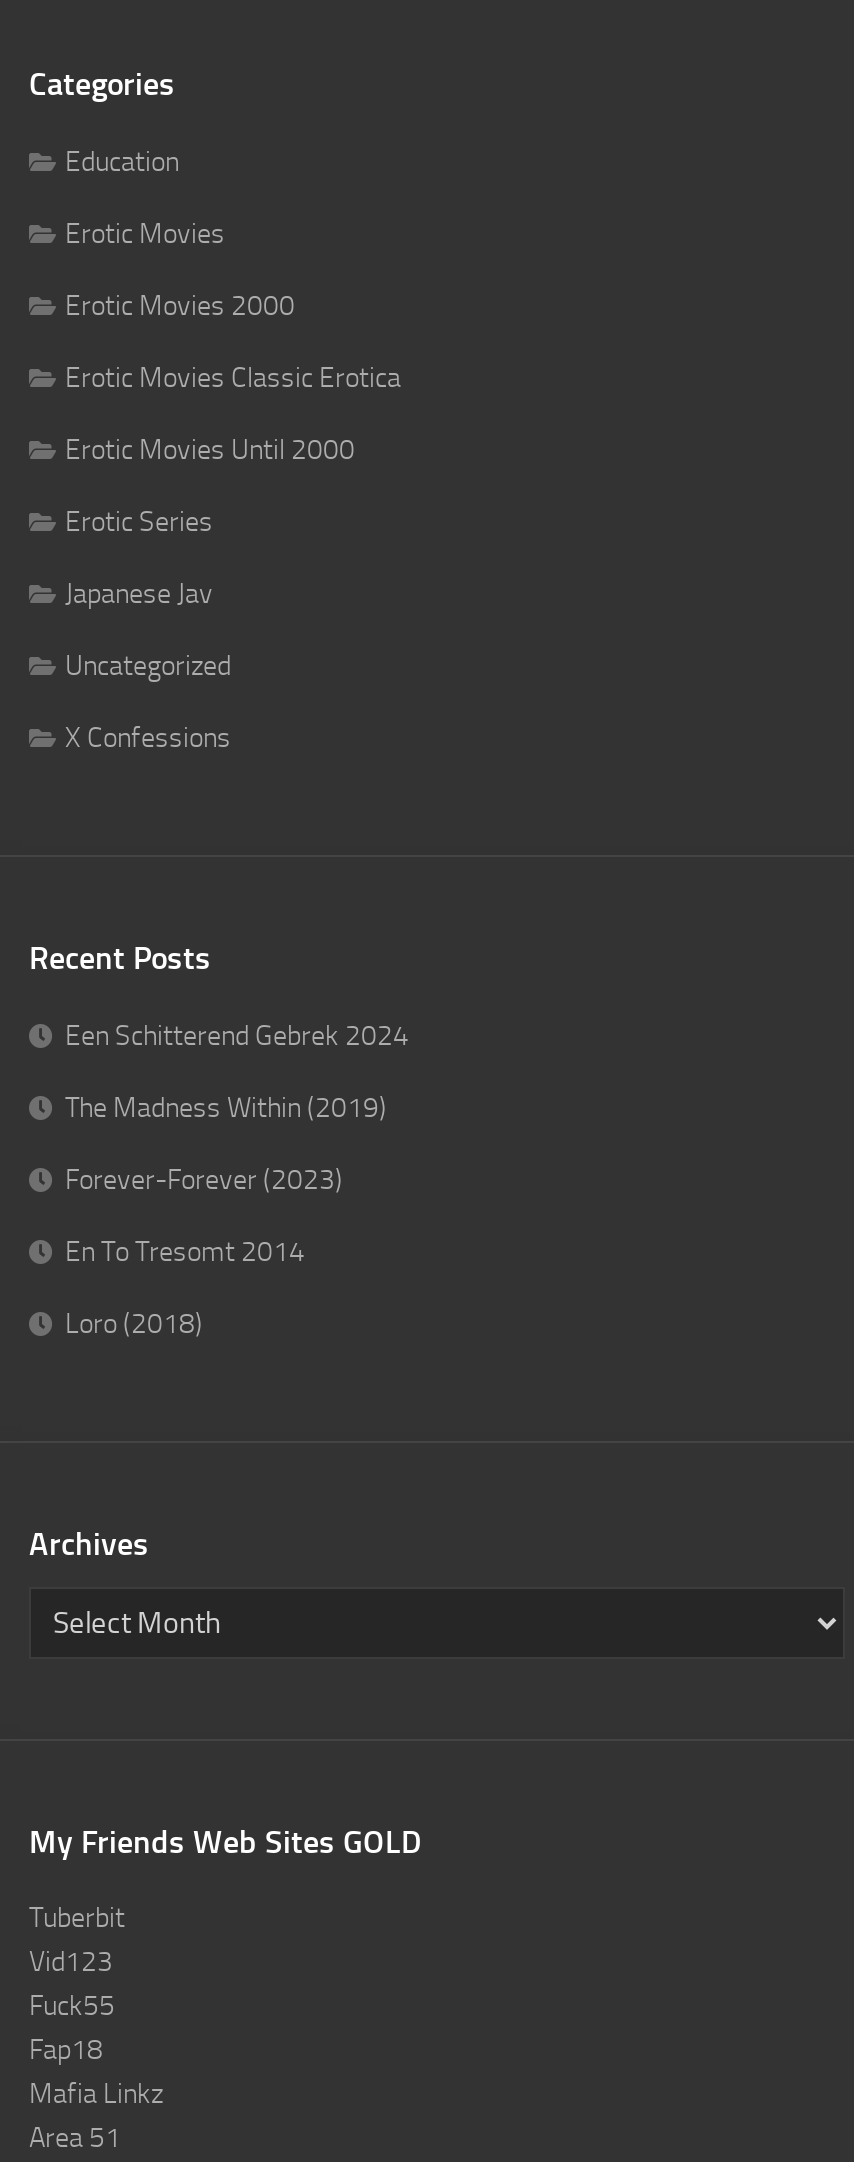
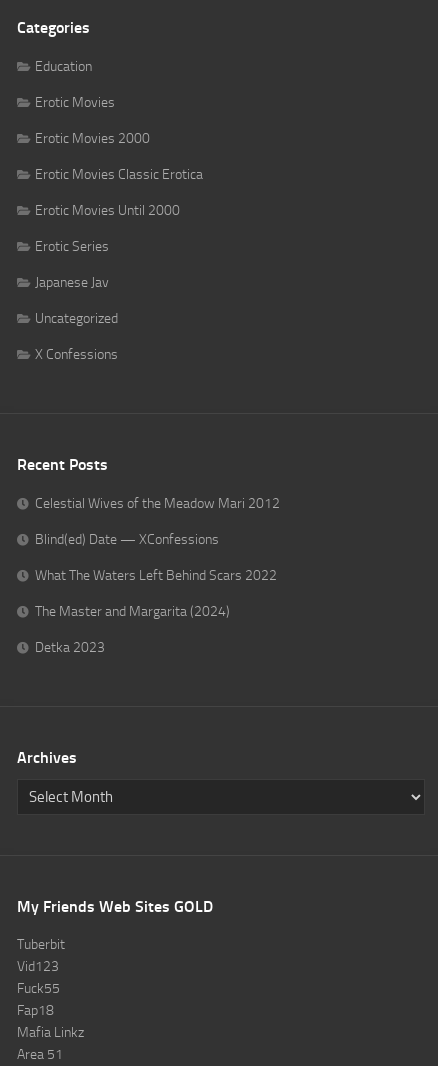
[65,1019,409,1053] Een Schitterend Gebrek 2024 -> [35,495,280,512] Celestial Wives of the Meadow Mari 2012
[65,1091,387,1125] The Madness Within (2019) -> [35,531,219,548] Blind(ed) Date — XConfessions
[65,1163,343,1197] Forever-Forever (2023) -> [35,567,277,584] What The Waters Left Behind Scars 2022
[65,1235,305,1269] En To Tresomt 2014 -> [35,603,230,620] The Master and Margarita (2024)
[65,1307,203,1341] Loro (2018) -> [35,639,105,656] Detka 2023

